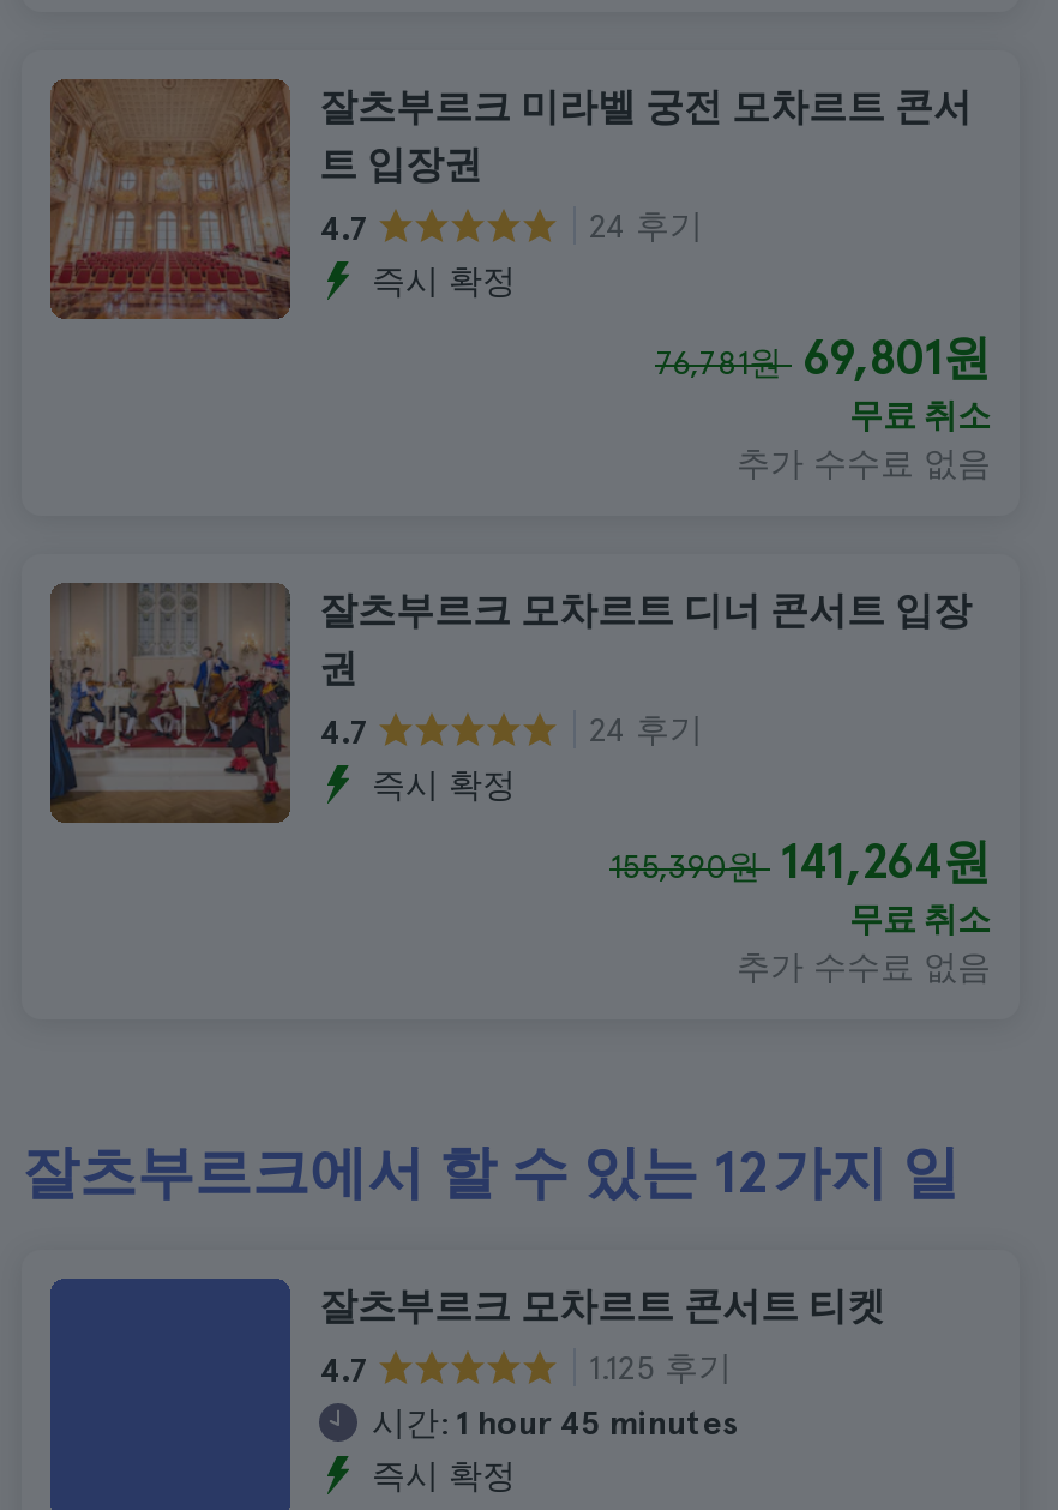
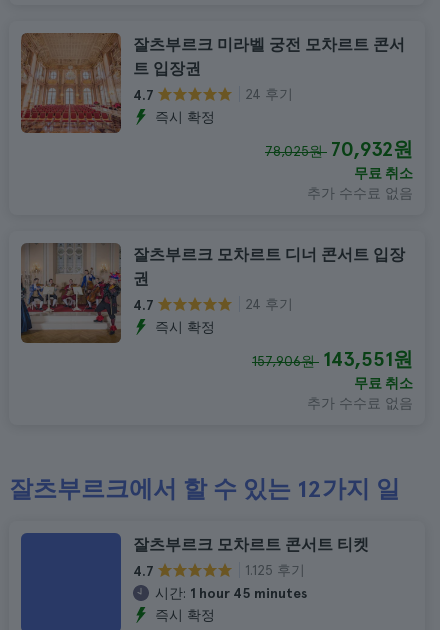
[655,329,991,386] 76,781원 69,801원 -> [265,137,413,161] 78,025원 70,932원
[609,832,991,890] 155,390원 141,264원 -> [252,347,413,371] 157,906원 143,551원

